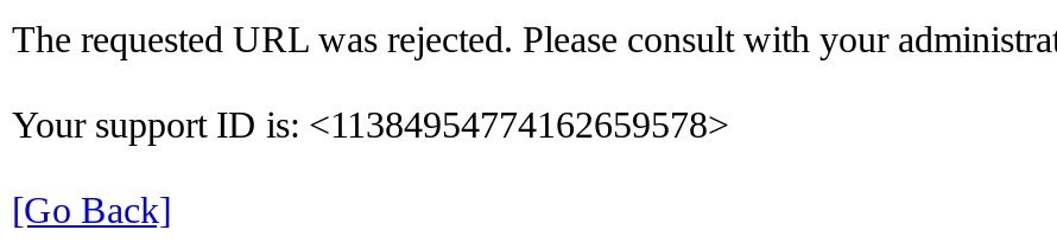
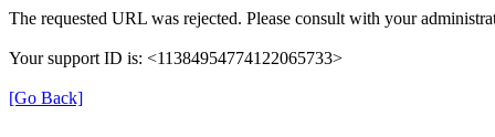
[12,104,729,145] Your support ID is: <11384954774162659578> -> [9,49,343,67] Your support ID is: <11384954774122065733>

